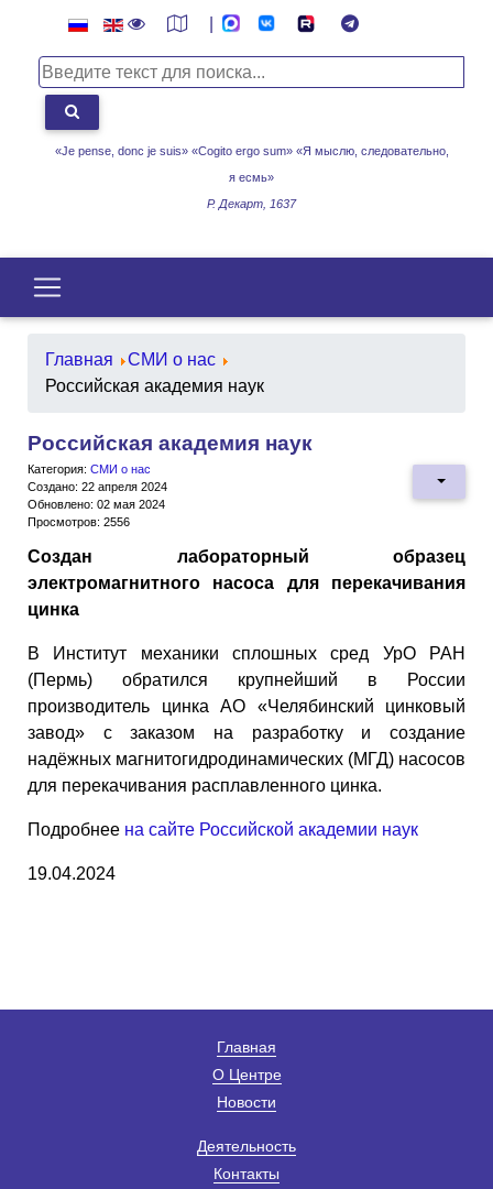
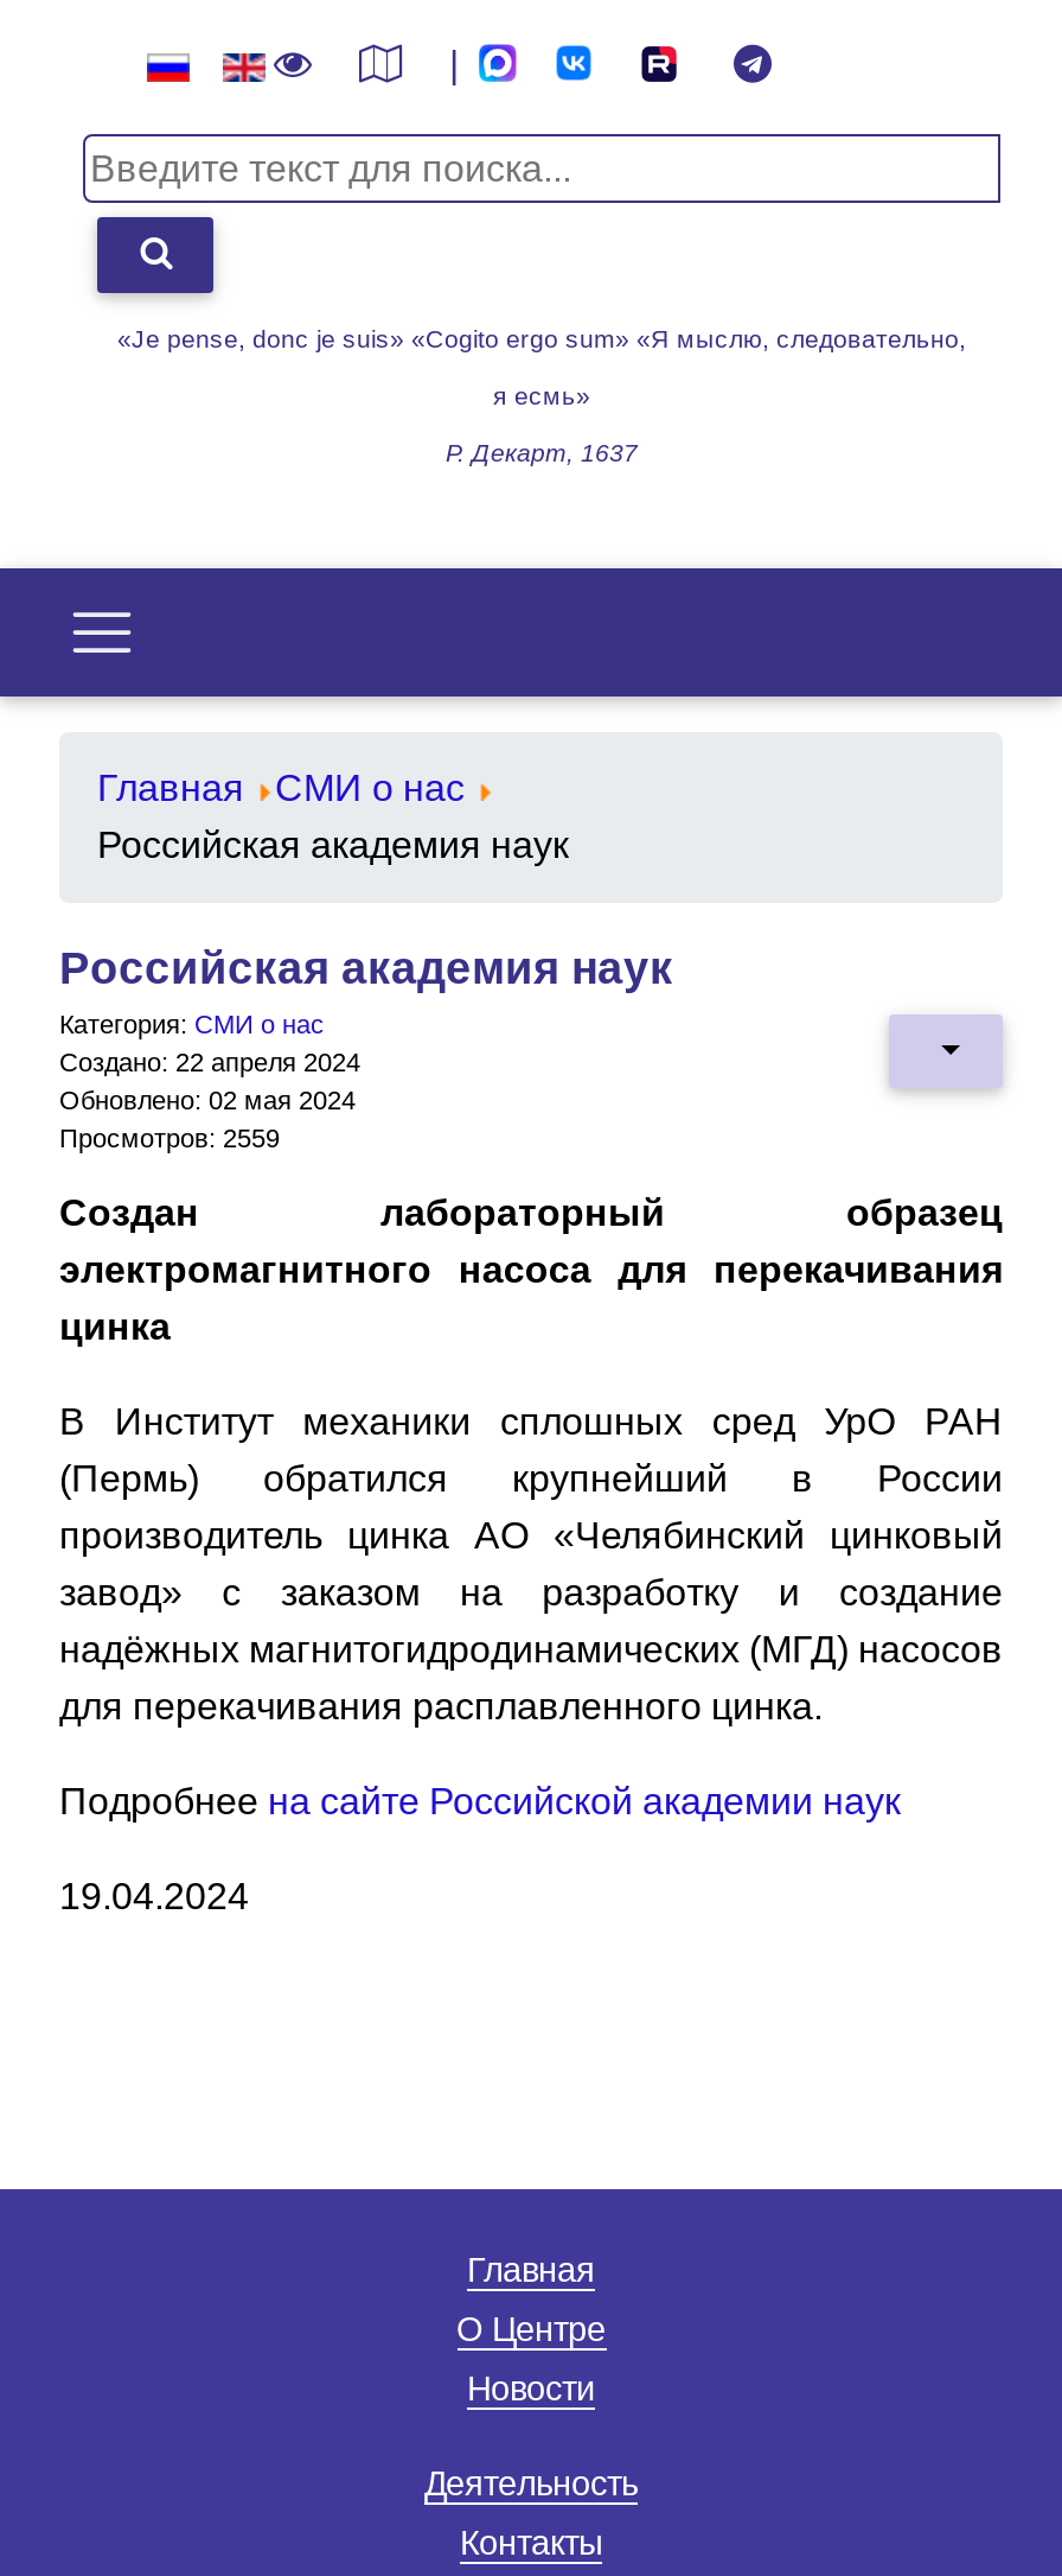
[28,515,130,528] Просмотров: 2556 -> [59,1122,280,1151] Просмотров: 2559

